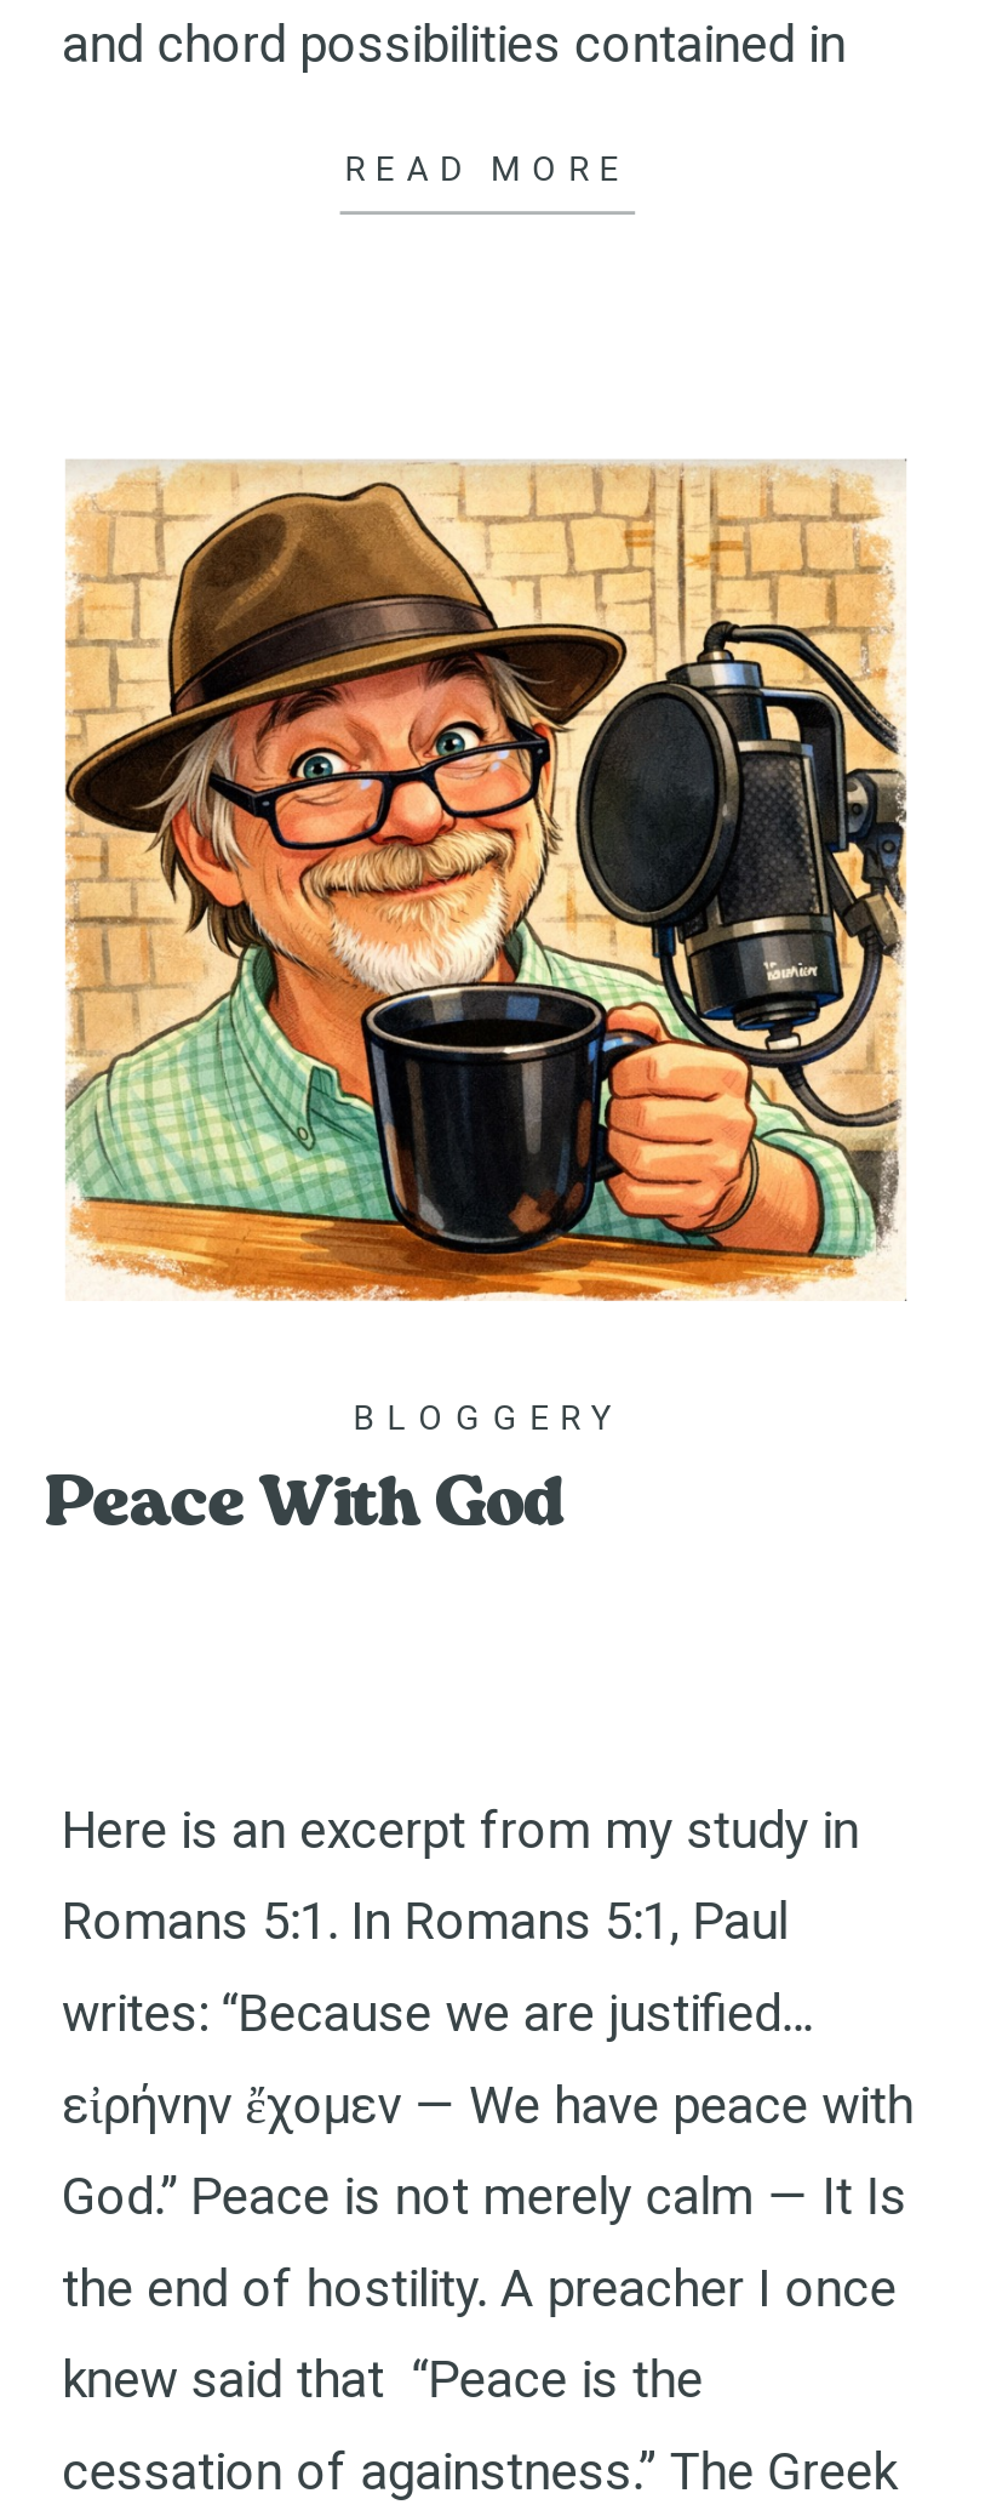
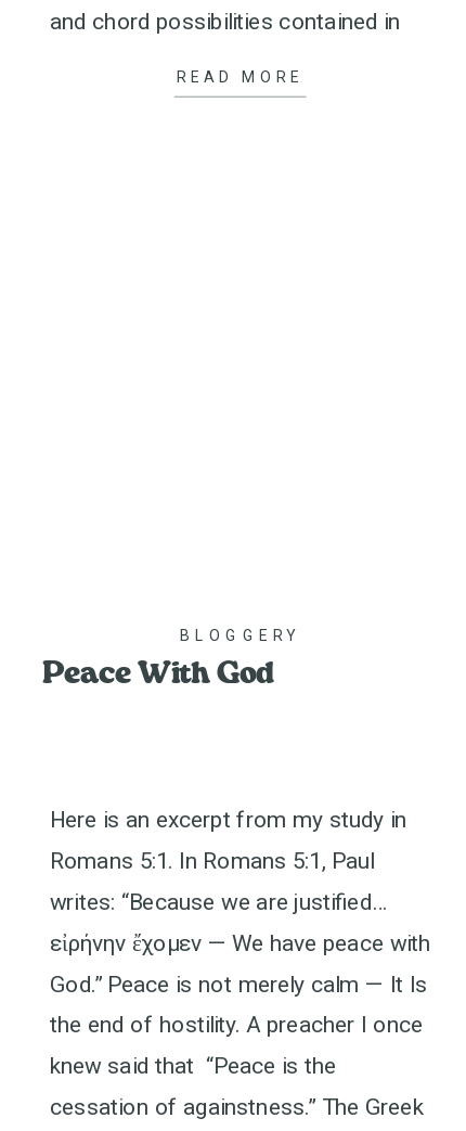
[62,460,910,1303] [image] -> none

